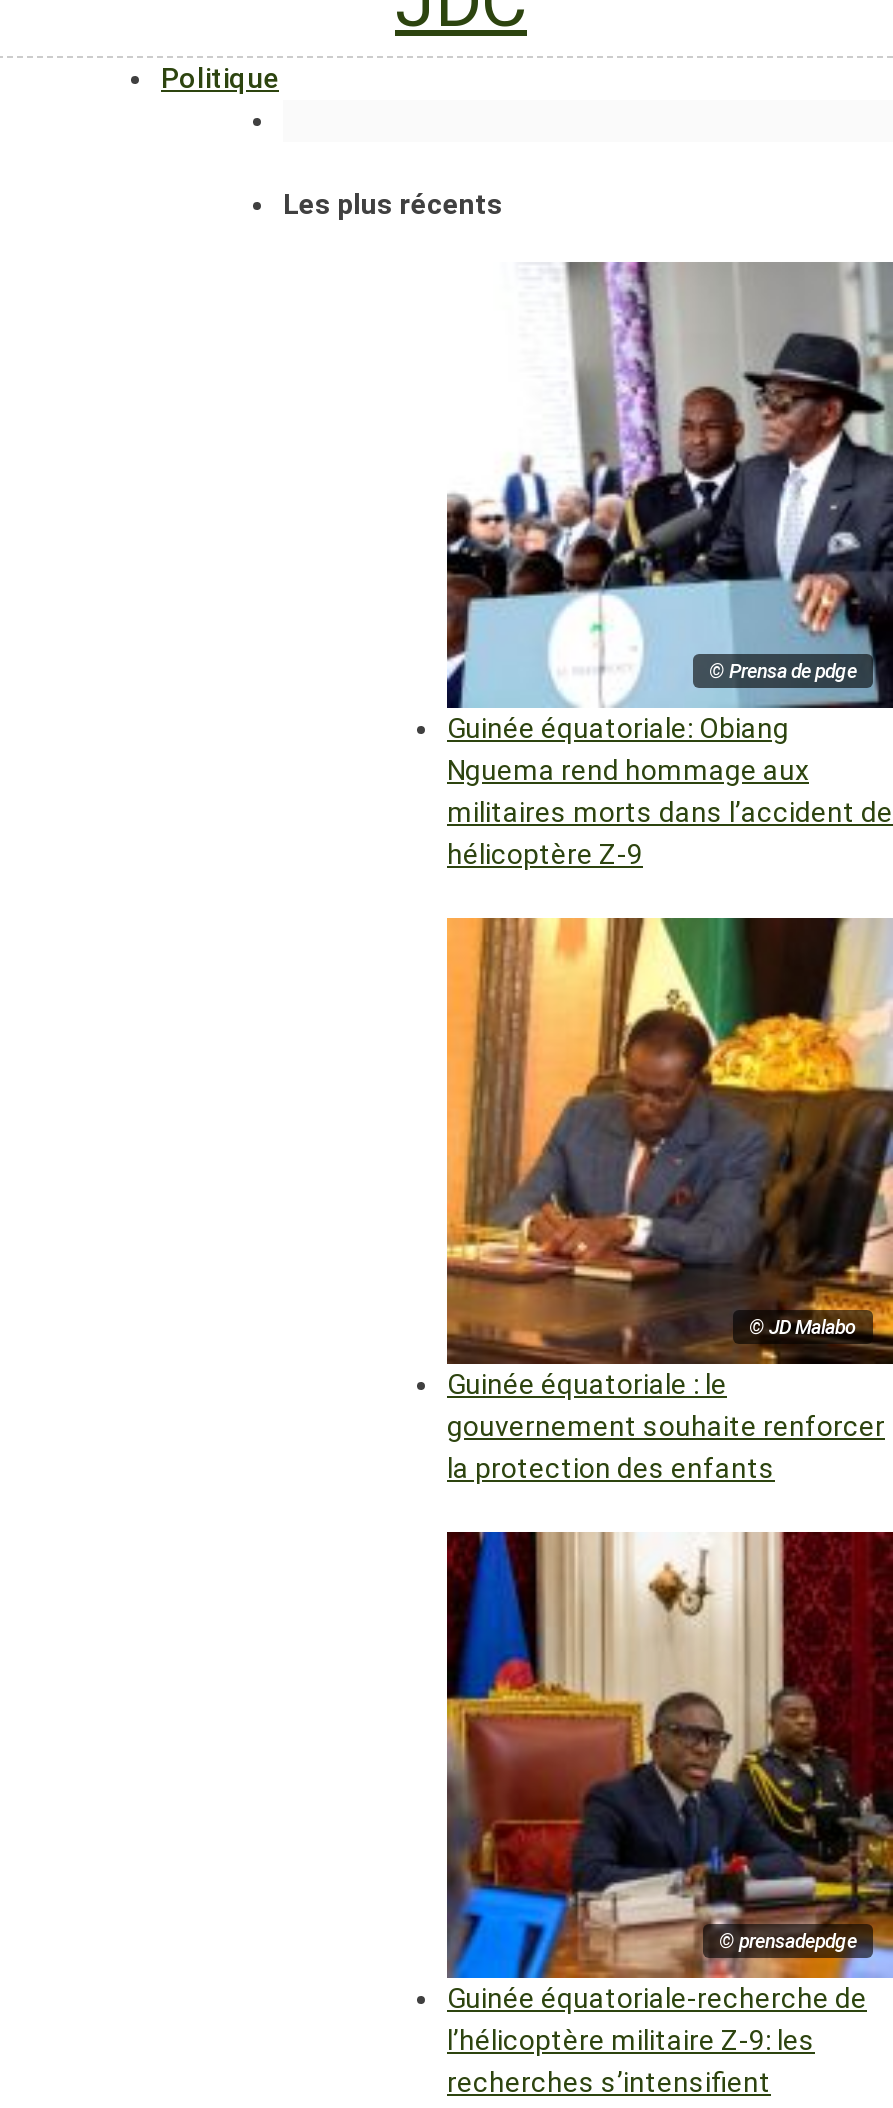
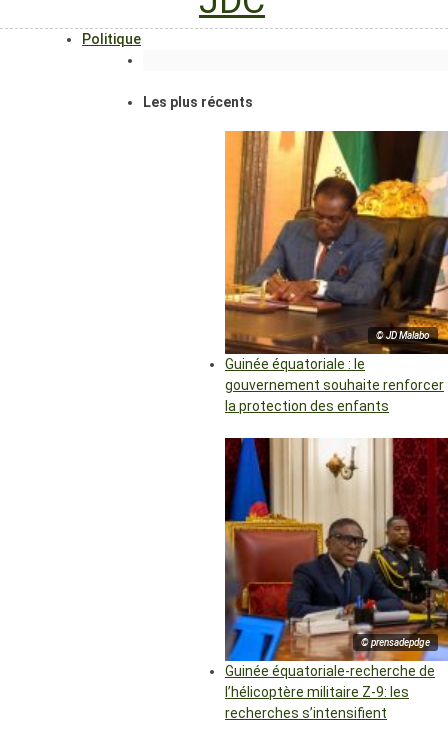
[445,260,893,870] [image] | © Prensa de pdge | Guinée équatoriale: Obiang | Nguema rend hommage aux | militaires morts dans l’accident de | hélicoptère Z-9 -> none

